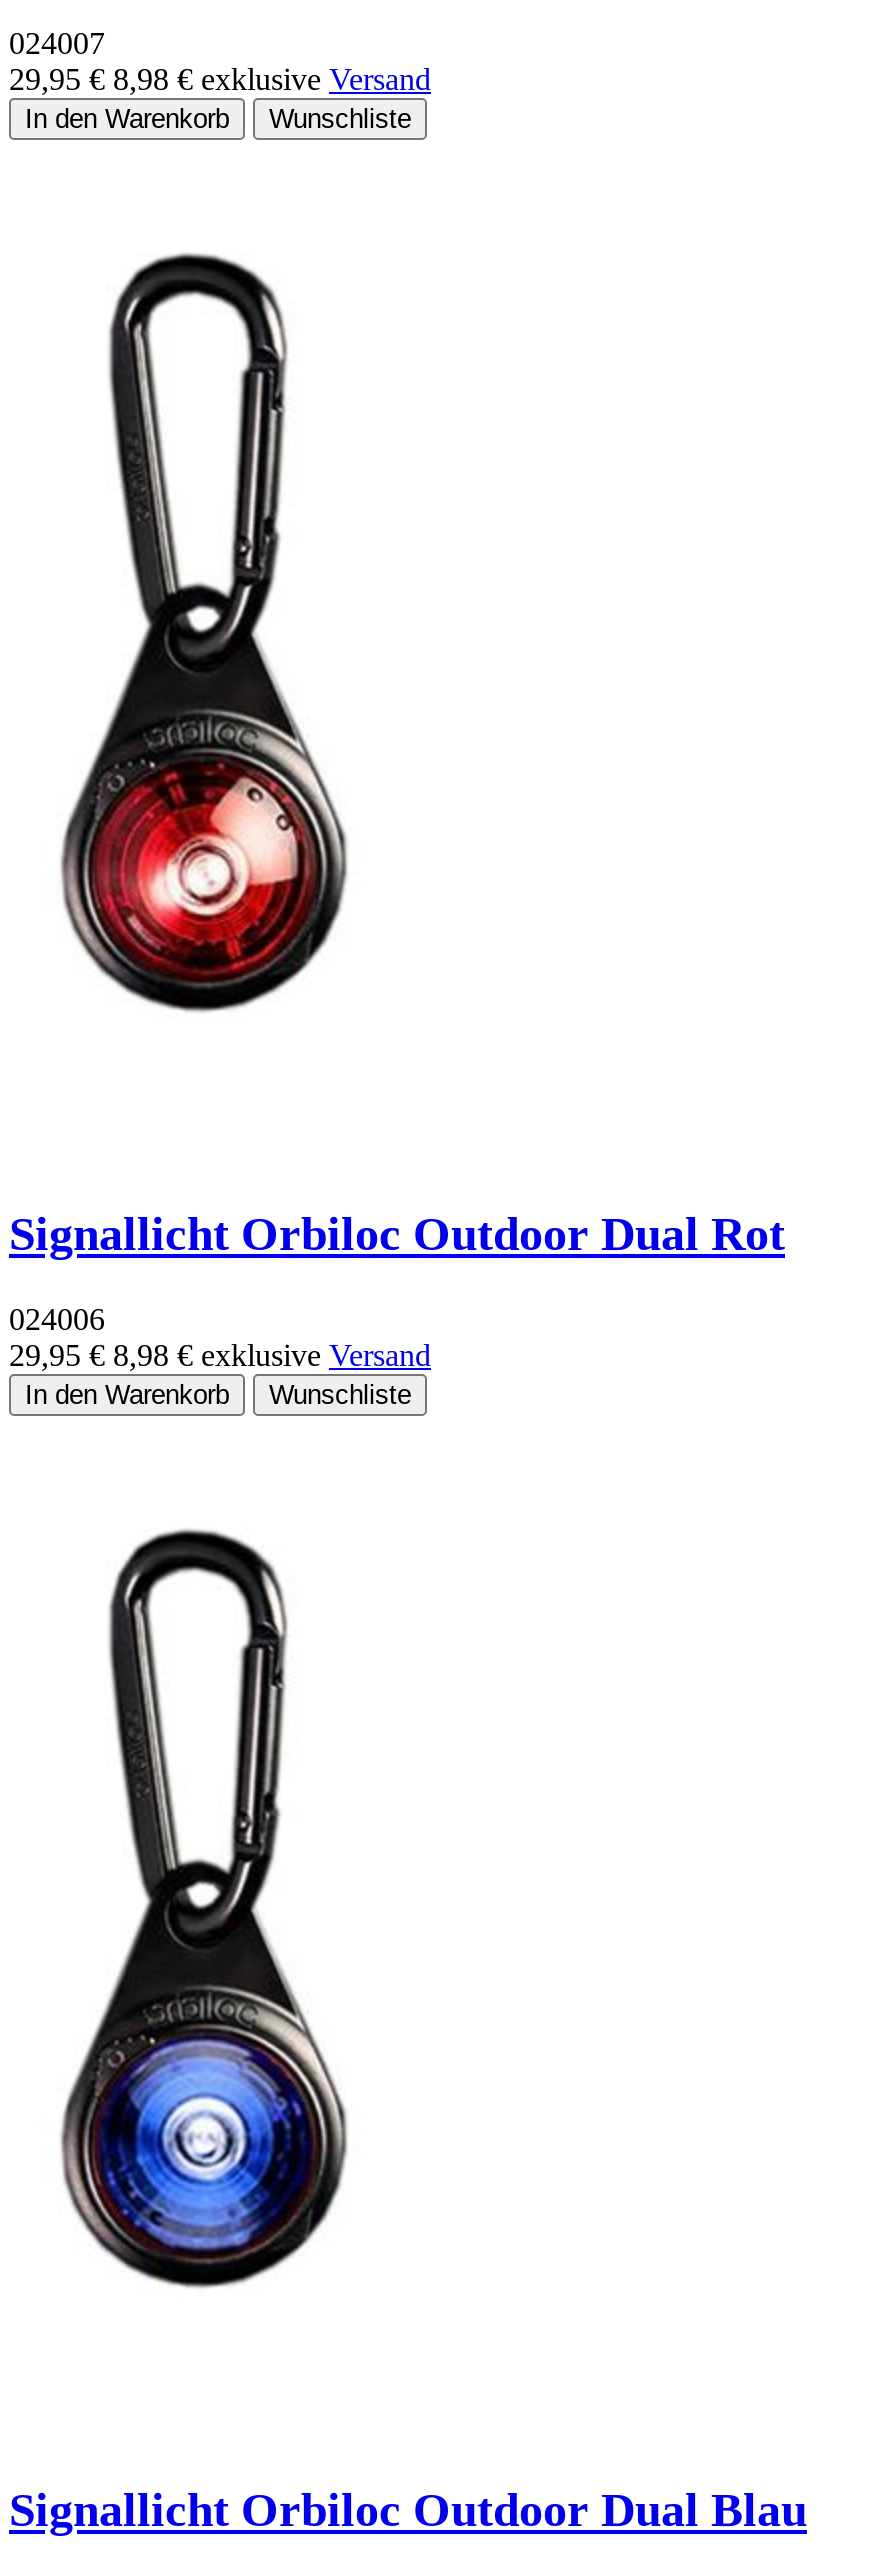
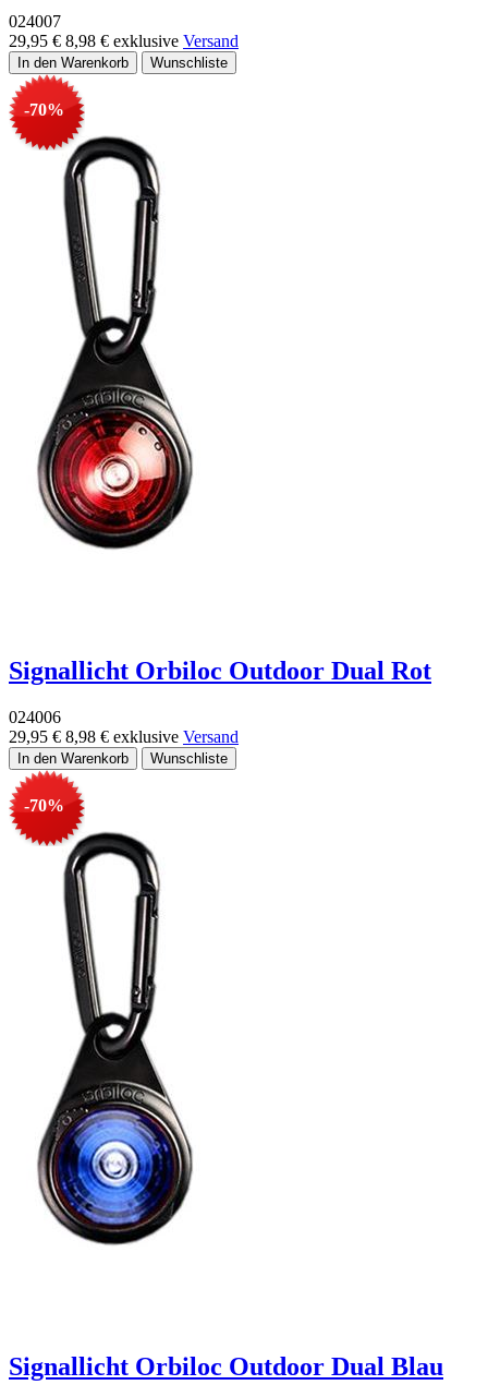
none -> [11,75,85,150] [image] | -70%
none -> [11,771,85,846] [image] | -70%

